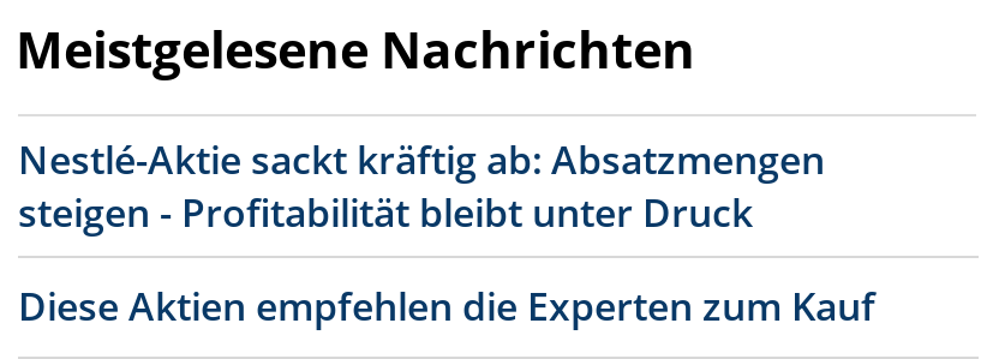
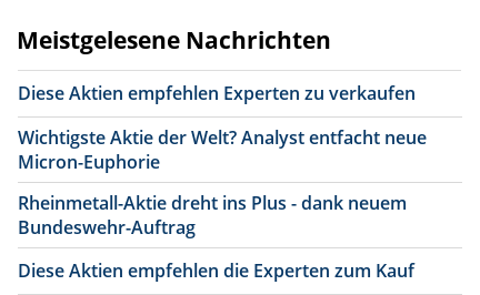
[18,133,825,239] Nestlé-Aktie sackt kräftig ab: Absatzmengen | steigen - Profitabilität bleibt unter Druck -> [18,81,427,240] Diese Aktien empfehlen Experten zu verkaufen | Wichtigste Aktie der Welt? Analyst entfacht neue | Micron-Euphorie | Rheinmetall-Aktie dreht ins Plus - dank neuem | Bundeswehr-Auftrag

